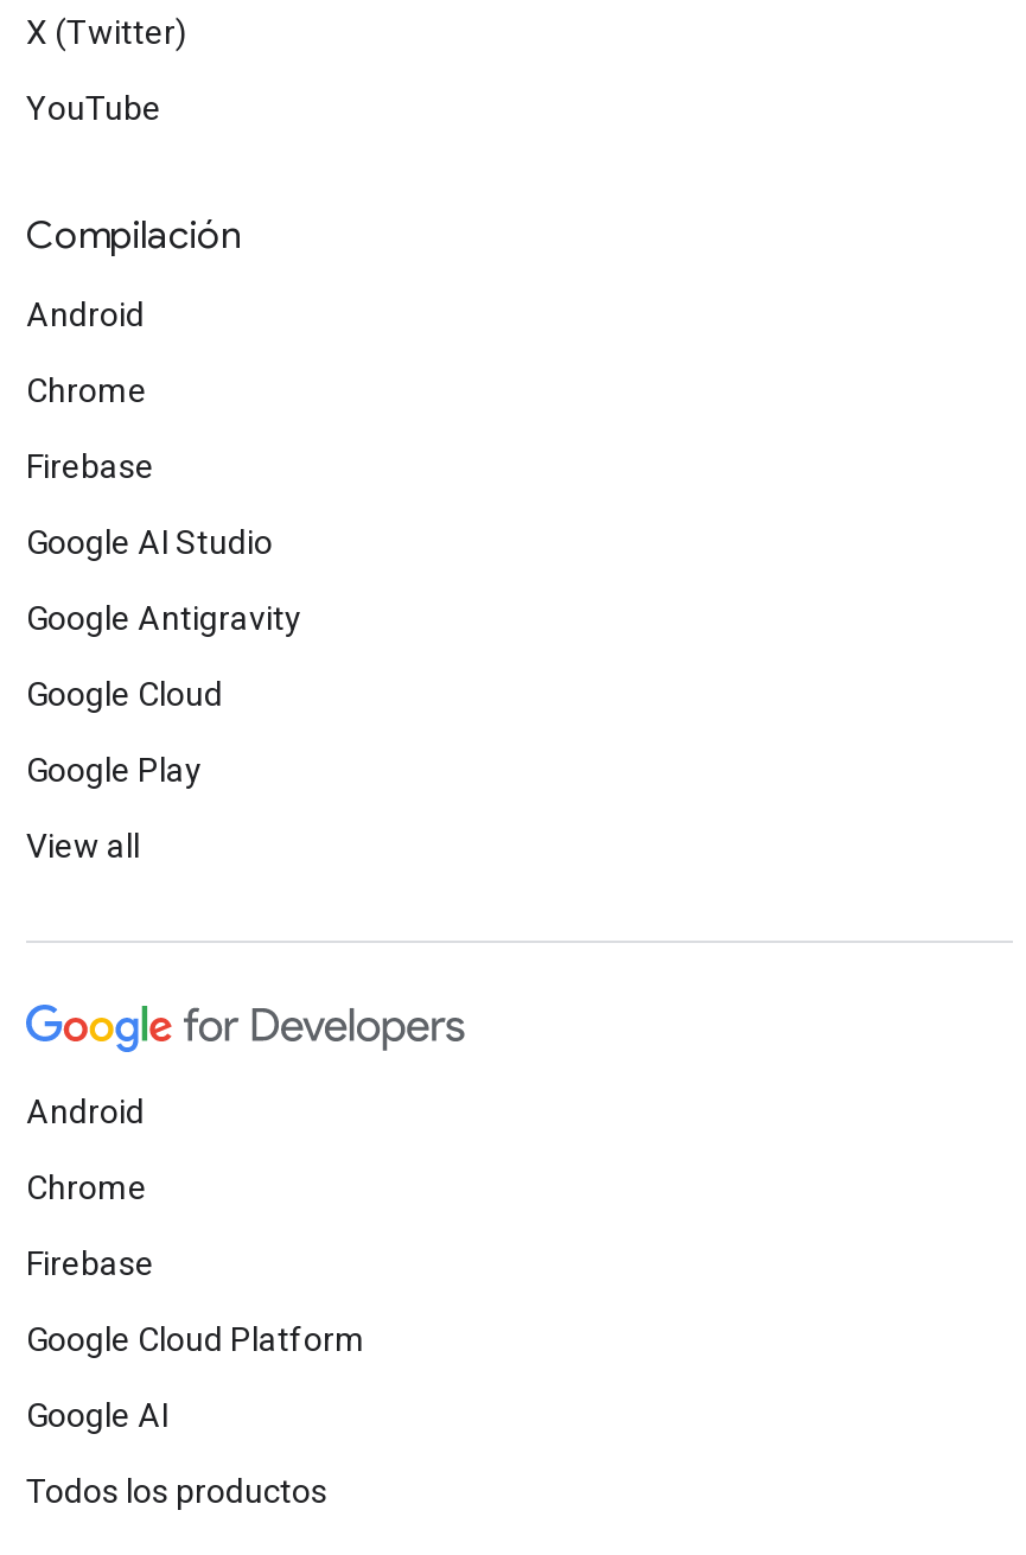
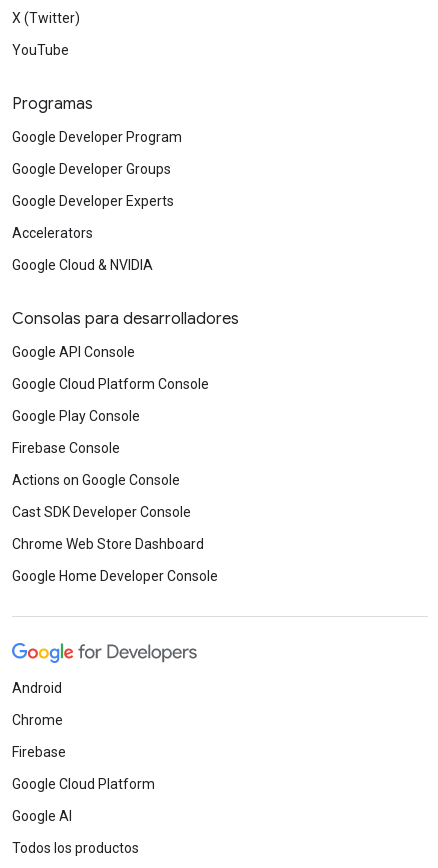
[26,212,301,865] Compilación | Android | Chrome | Firebase | Google AI Studio | Google Antigravity | Google Cloud | Google Play | View all -> [12,94,239,584] Programas | Google Developer Program | Google Developer Groups | Google Developer Experts | Accelerators | Google Cloud & NVIDIA | Consolas para desarrolladores | Google API Console | Google Cloud Platform Console | Google Play Console | Firebase Console | Actions on Google Console | Cast SDK Developer Console | Chrome Web Store Dashboard | Google Home Developer Console

